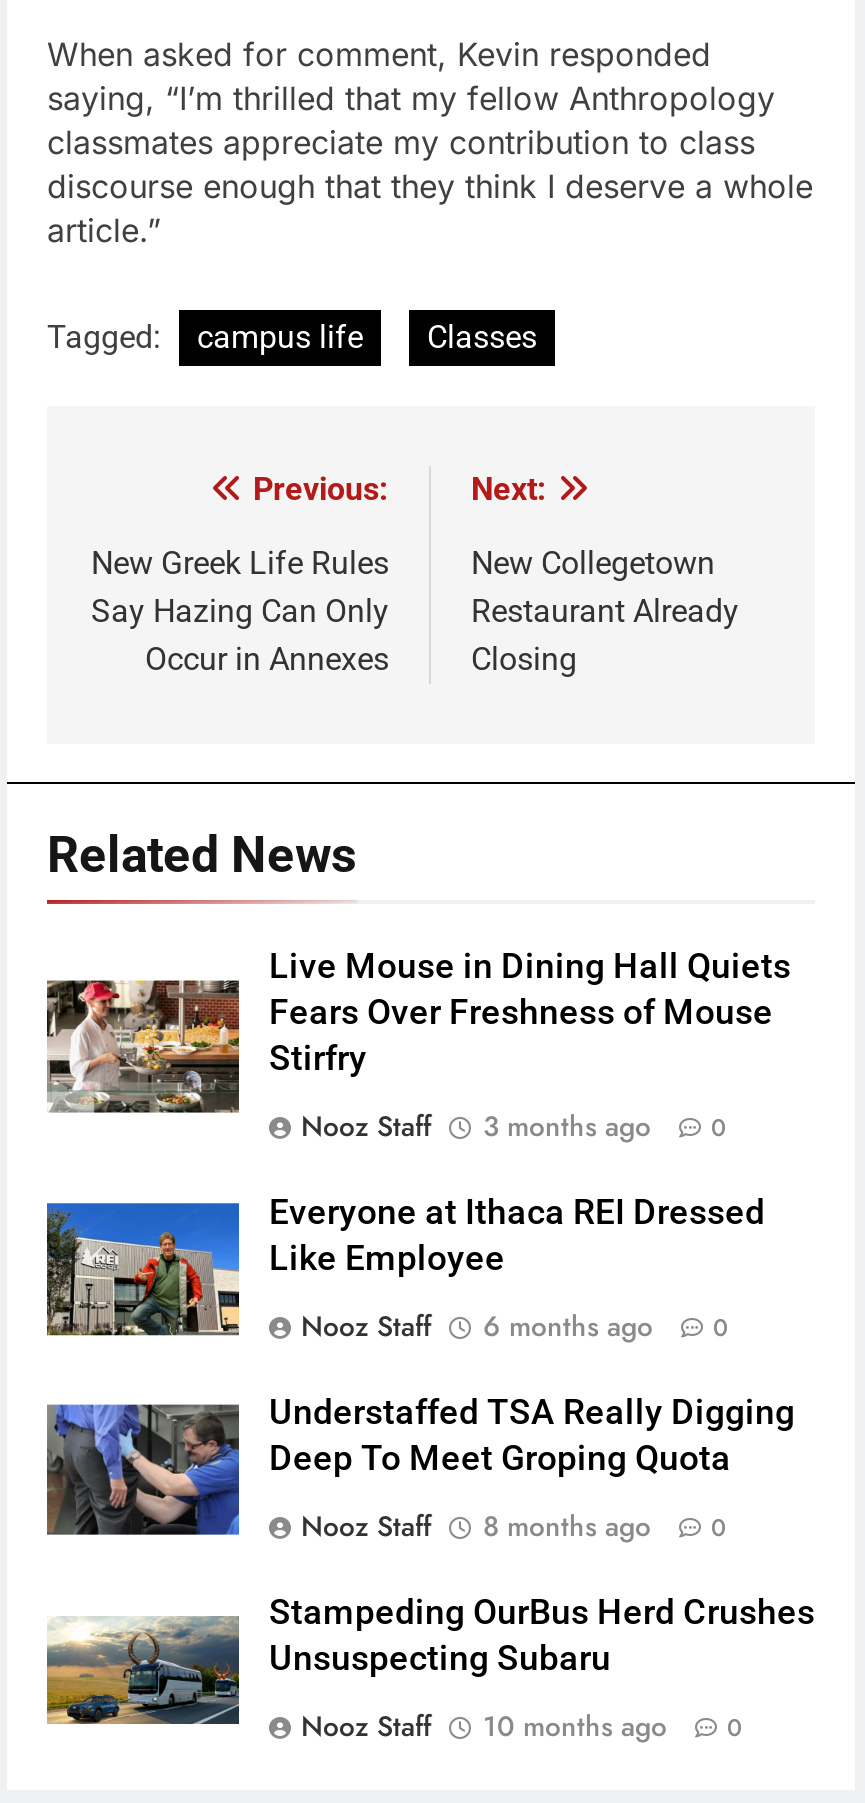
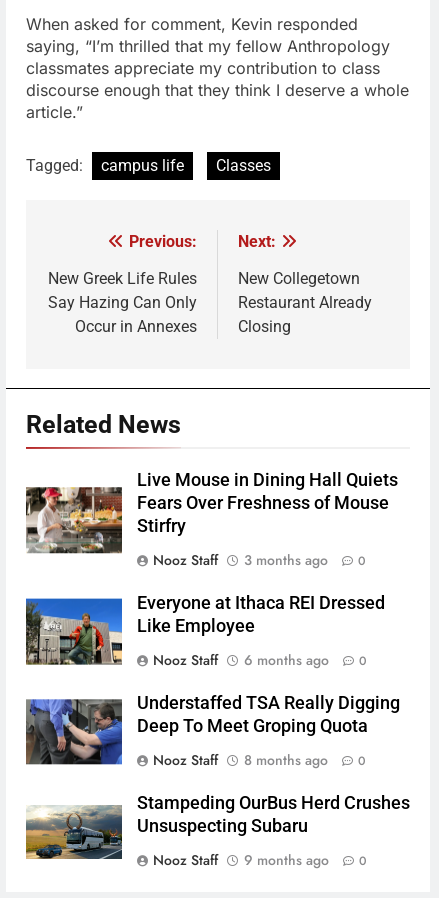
[301,1706,743,1746] Nooz Staff 10 months ago 0 -> [153,850,367,870] Nooz Staff 9 months ago 0

